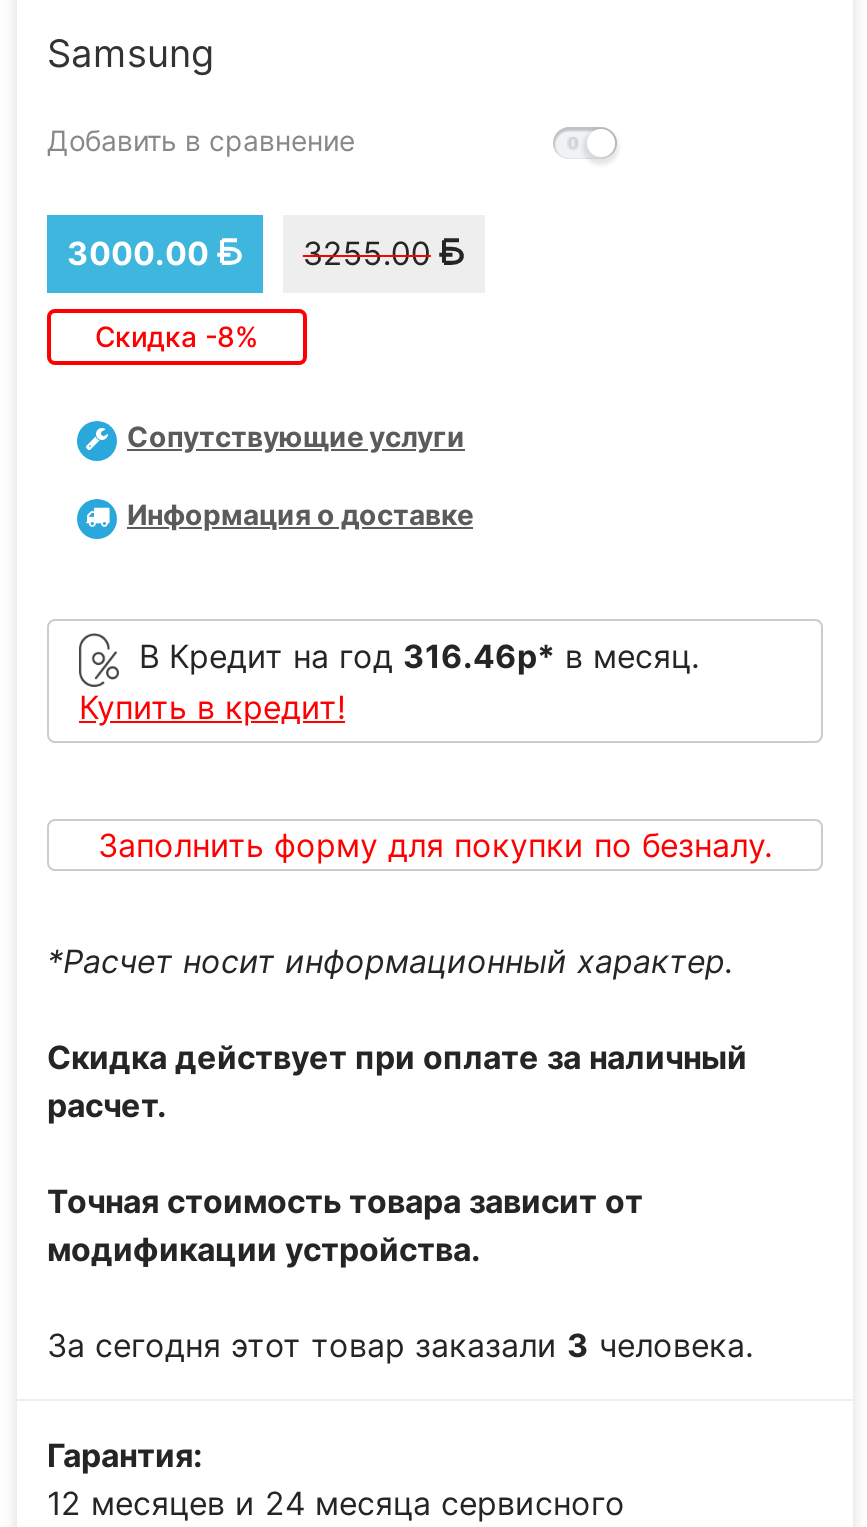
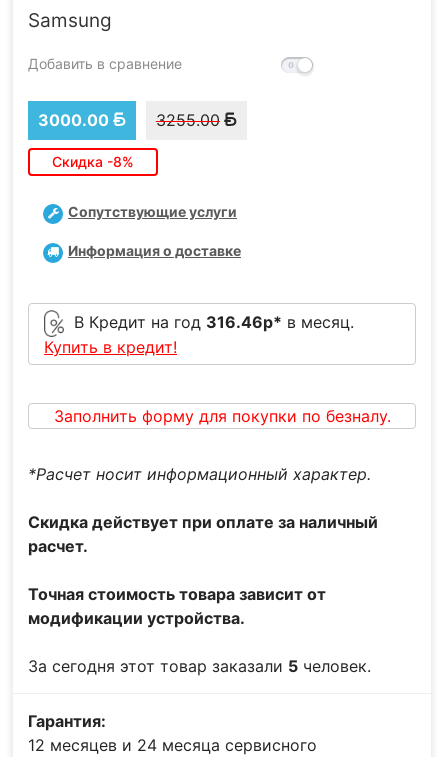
[47,1325,753,1365] За сегодня этот товар заказали 3 человека. -> [28,656,371,676] За сегодня этот товар заказали 5 человек.

